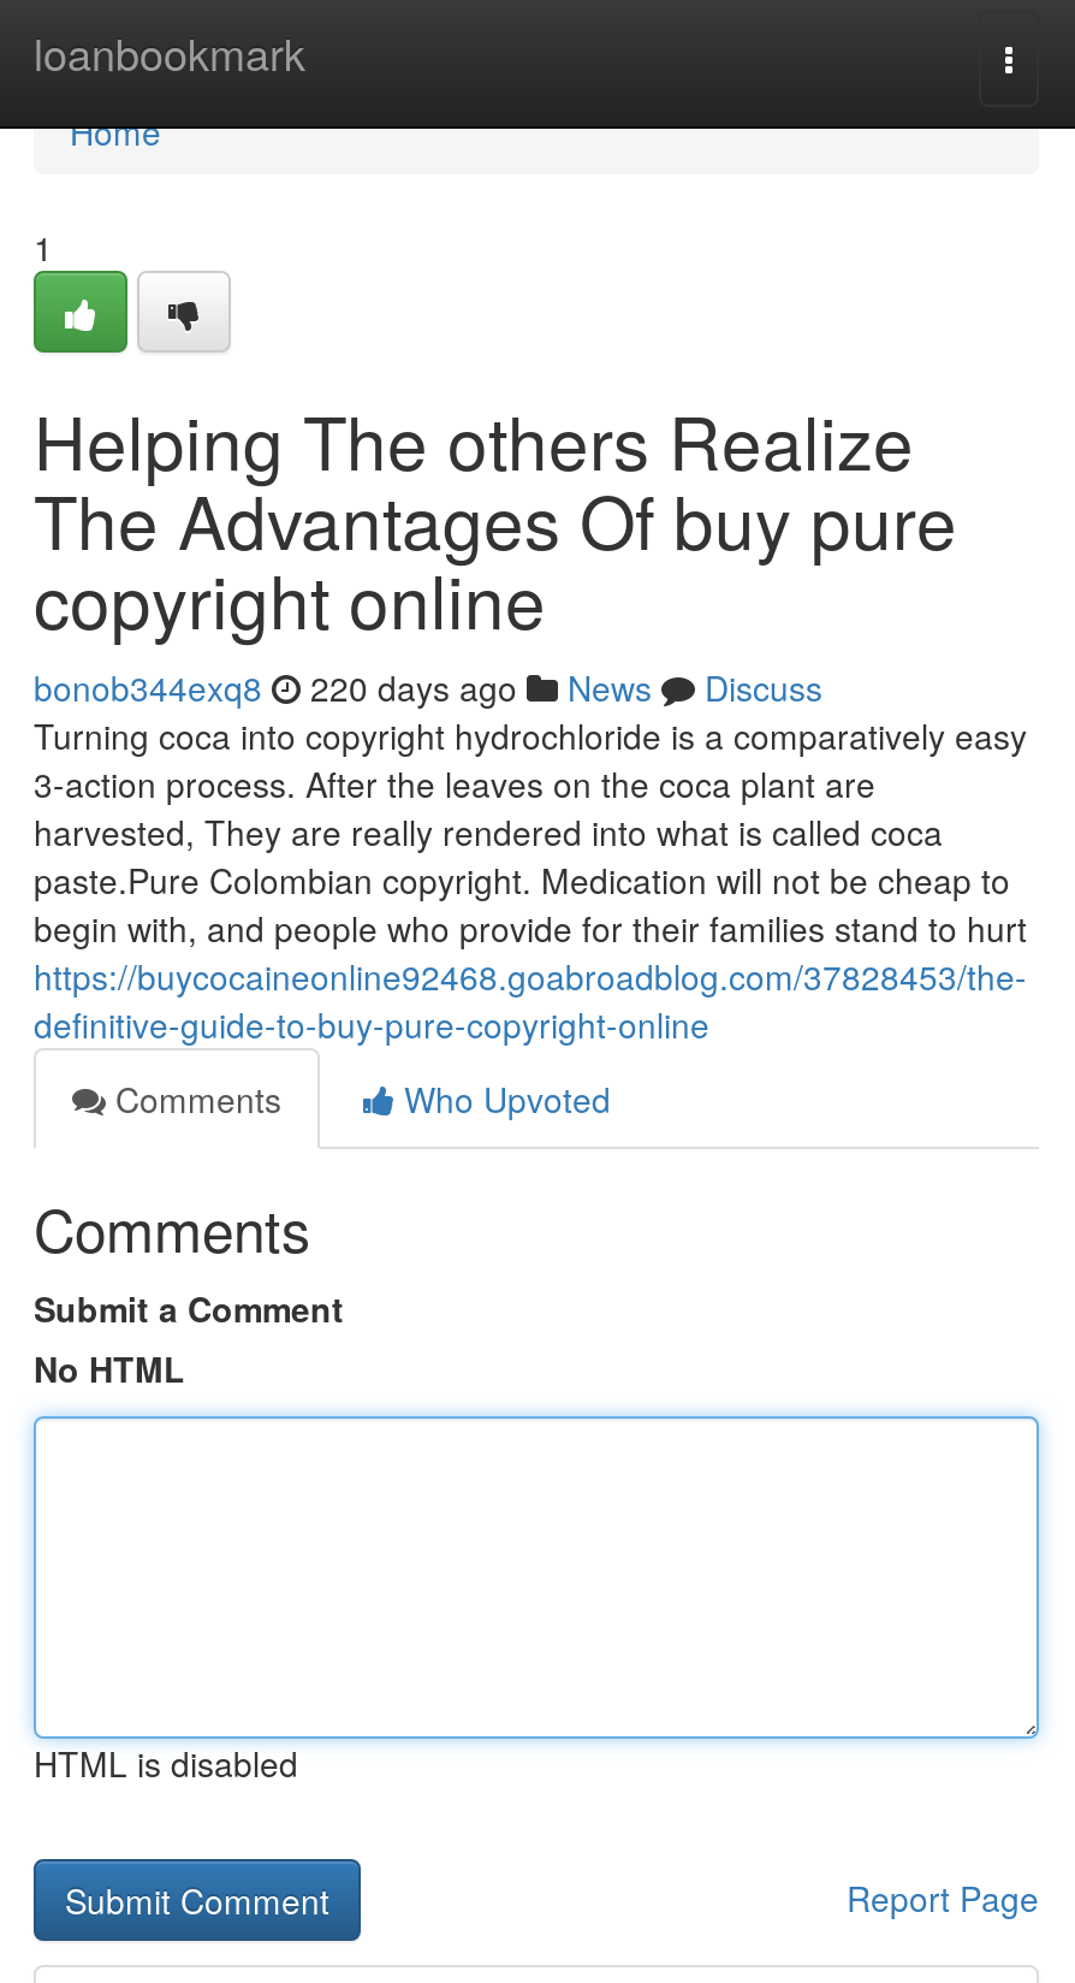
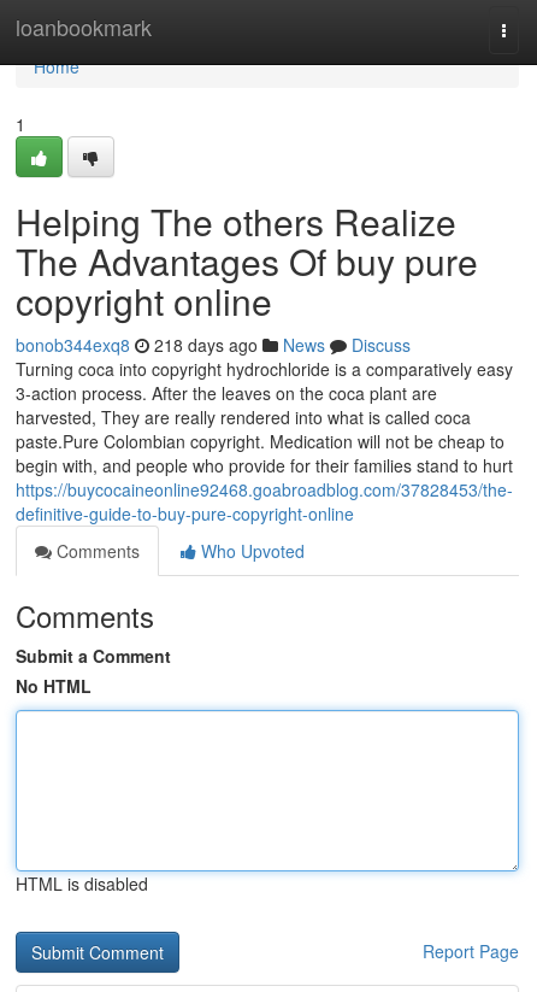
[34,663,822,711] bonob344exq8 220 days ago News Discuss -> [16,333,411,357] bonob344exq8 218 days ago News Discuss

